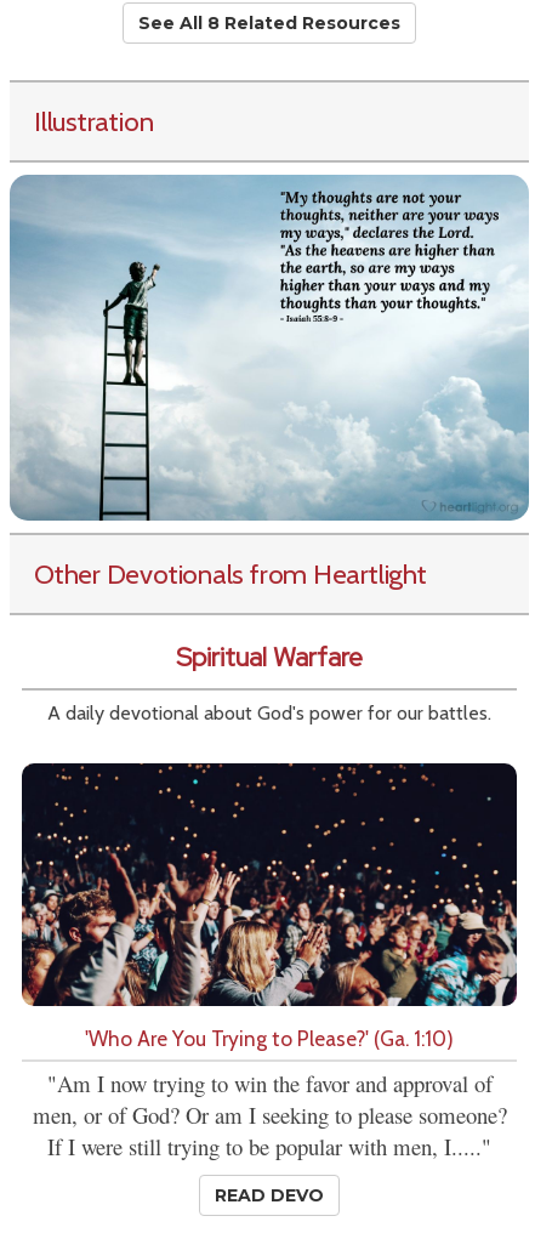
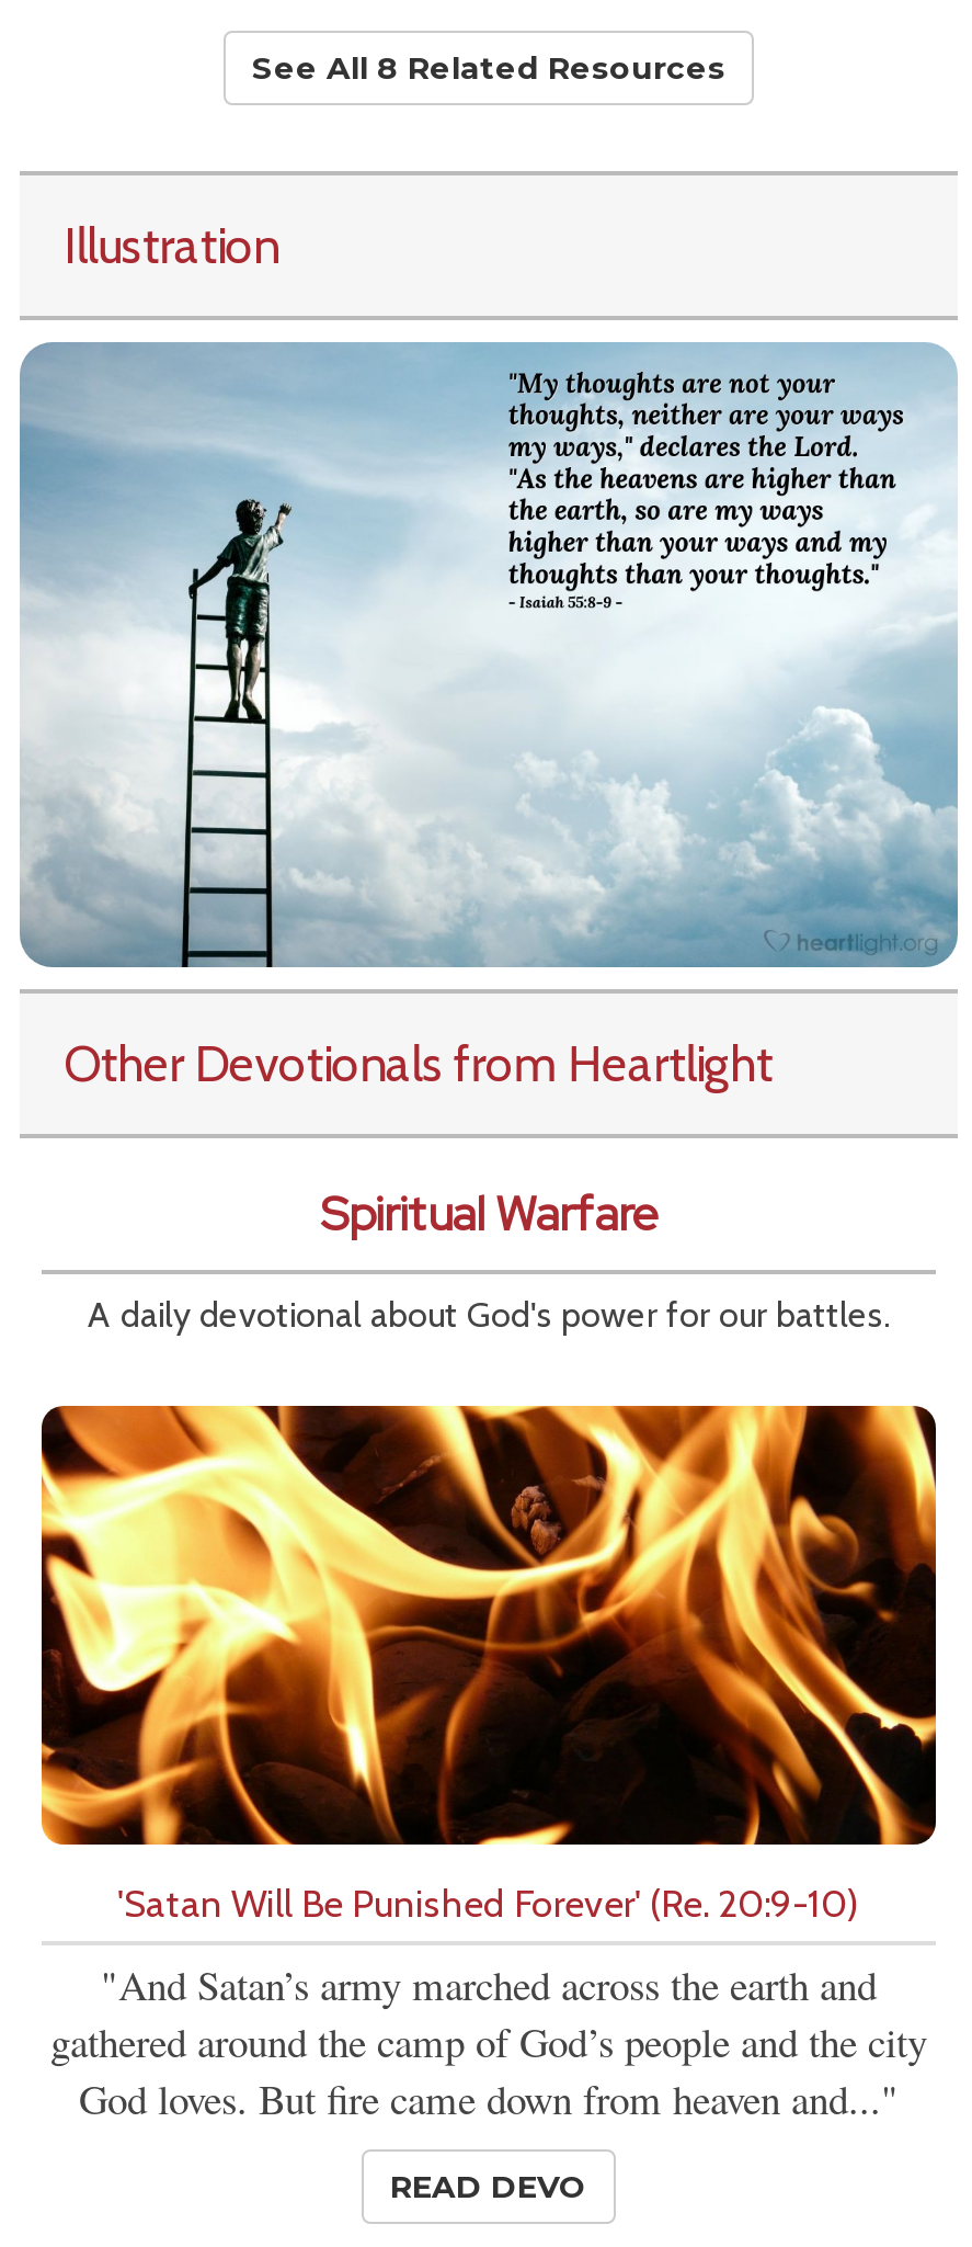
[21,762,518,1051] [image] | 'Who Are You Trying to Please?' (Ga. 1:10) -> [39,1404,938,1926] [image] | 'Satan Will Be Punished Forever' (Re. 20:9-10)
[32,1068,506,1162] "Am I now trying to win the favor and approval of | men, or of God? Or am I seeking to please someone? | If I were still trying to be popular with men, I....." -> [50,1957,927,2126] "And Satan’s army marched across the earth and | gathered around the camp of God’s people and the city | God loves. But fire came down from heaven and..."

